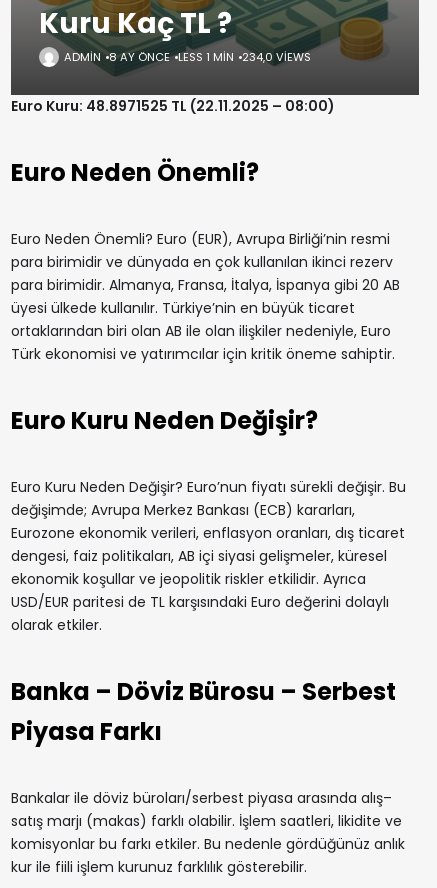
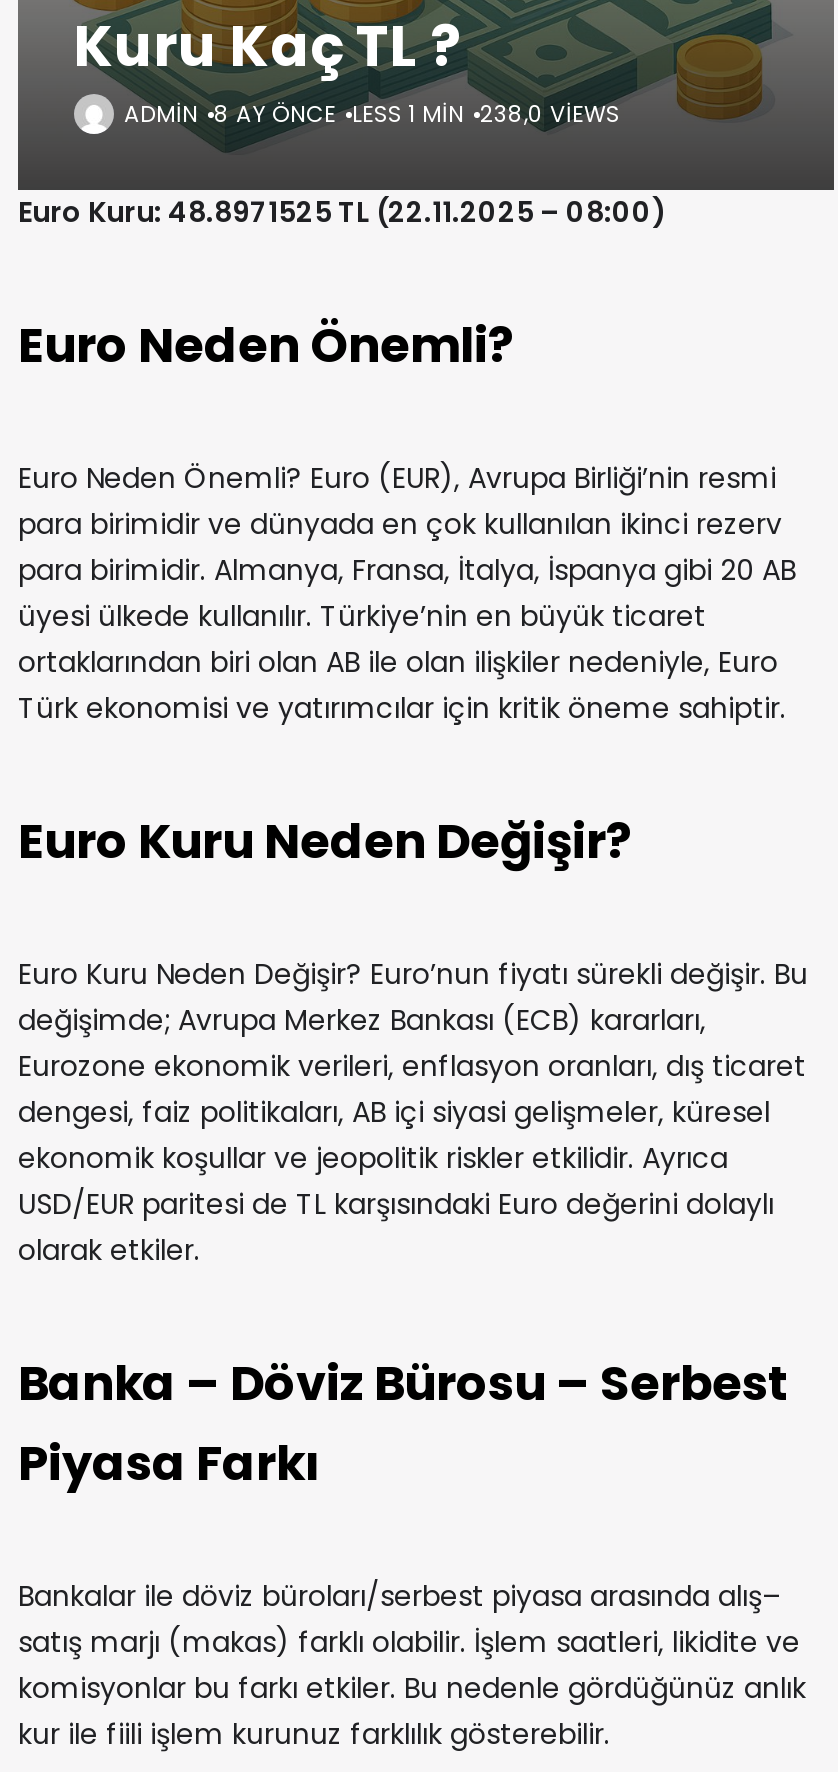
[64,49,311,65] ADMIN 8 AY ÖNCE LESS 1 MIN 234,0 VIEWS -> [124,98,620,130] ADMIN 8 AY ÖNCE LESS 1 MIN 238,0 VIEWS

